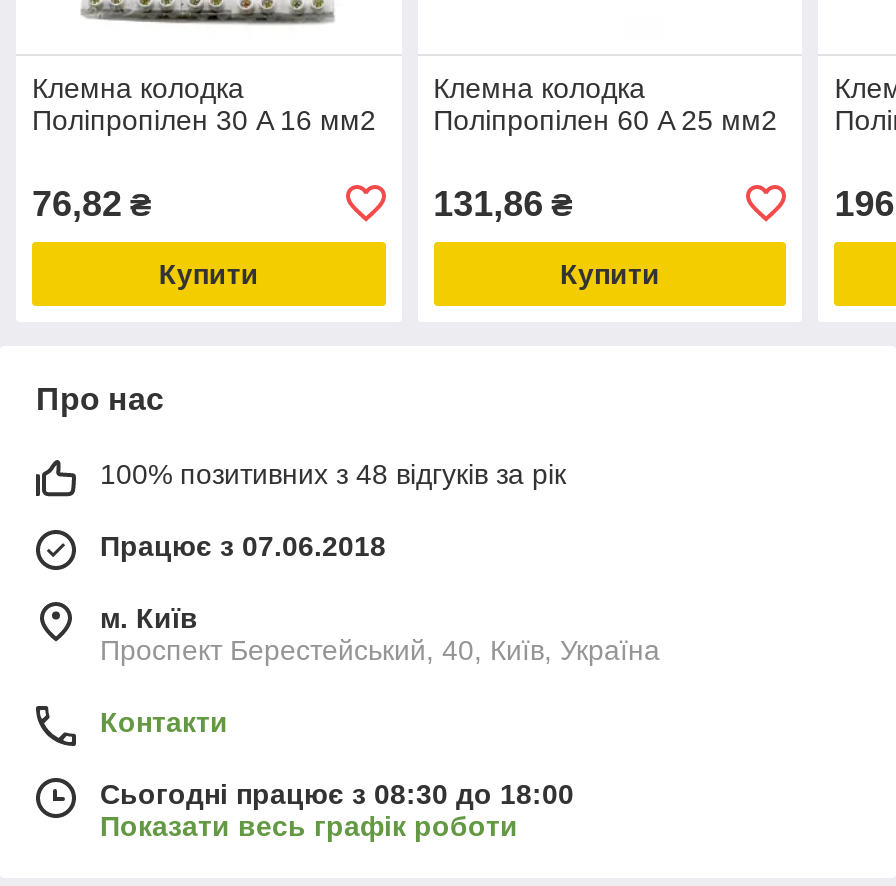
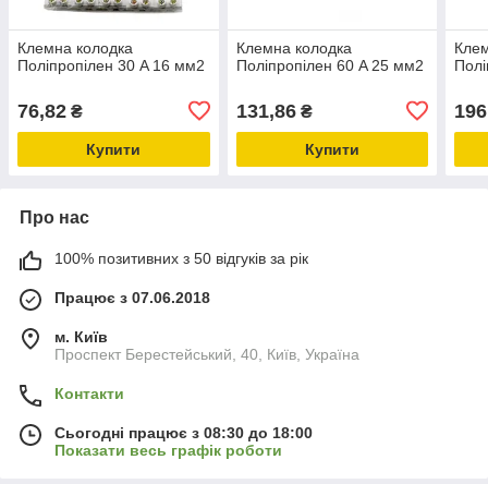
[100,458,566,490] 100% позитивних з 48 відгуків за рік -> [54,249,308,267] 100% позитивних з 50 відгуків за рік

